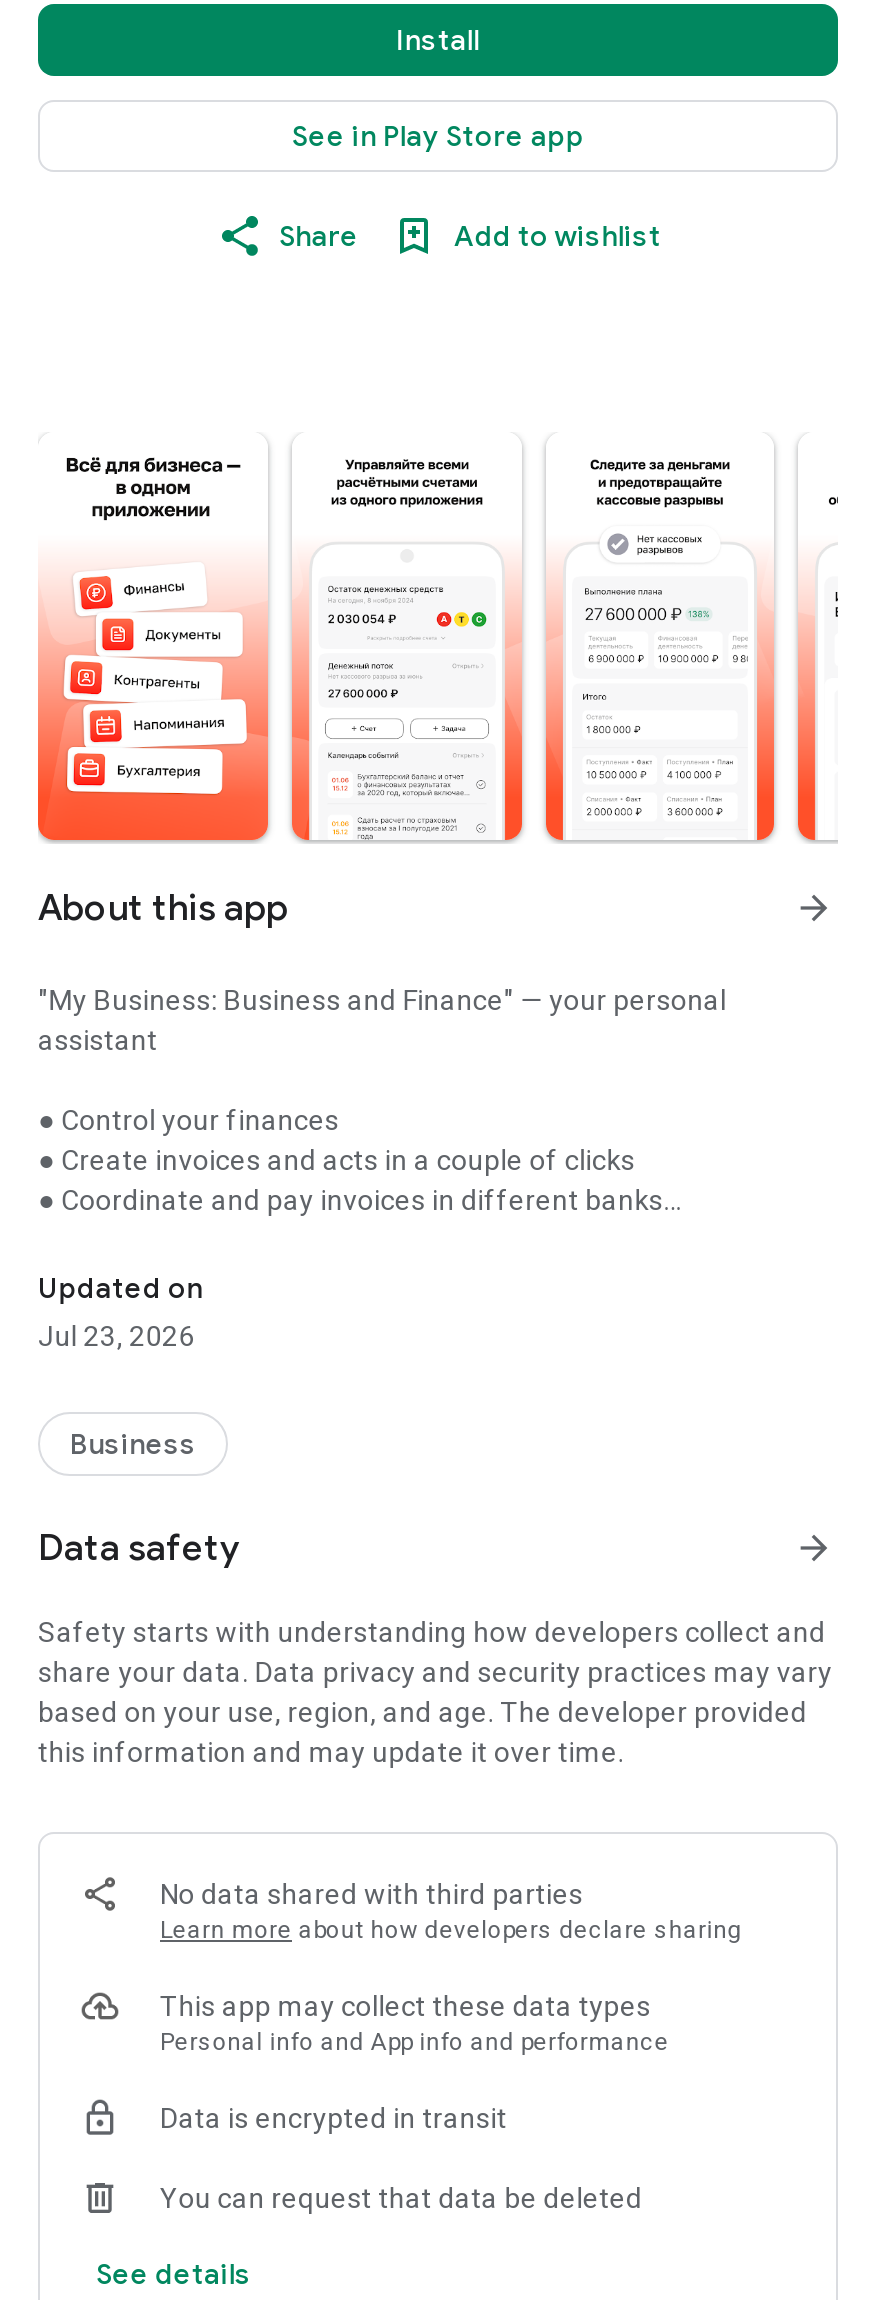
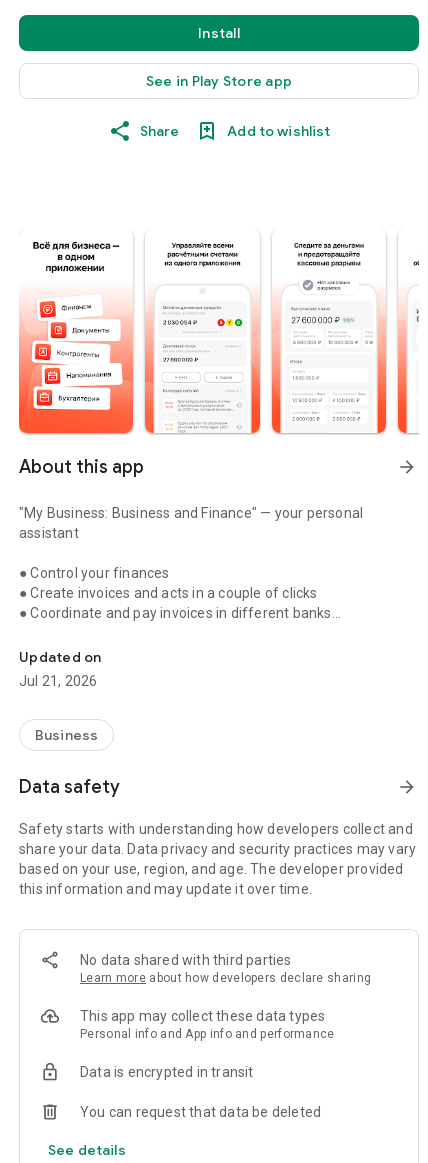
[38,1320,195,1352] Jul 23, 2026 -> [19,673,97,689] Jul 21, 2026

